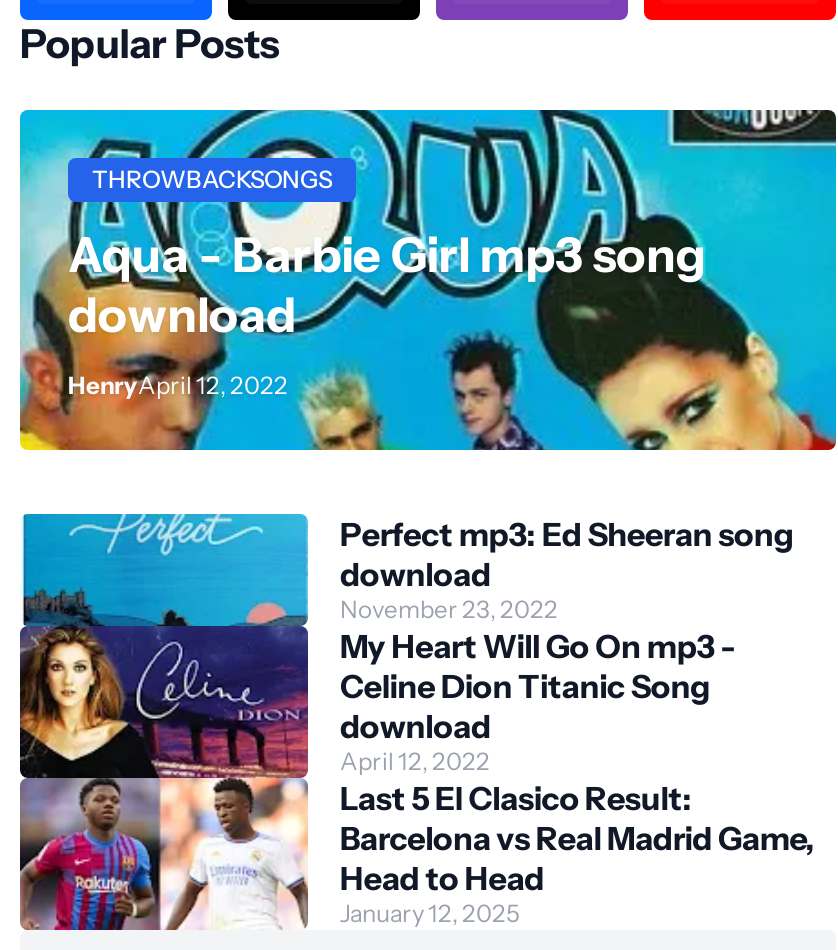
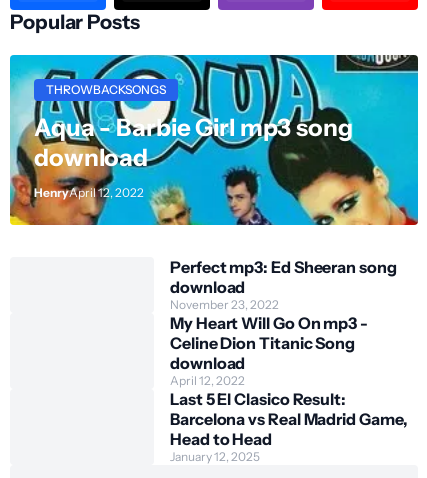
[18,512,310,932] [image] -> none

